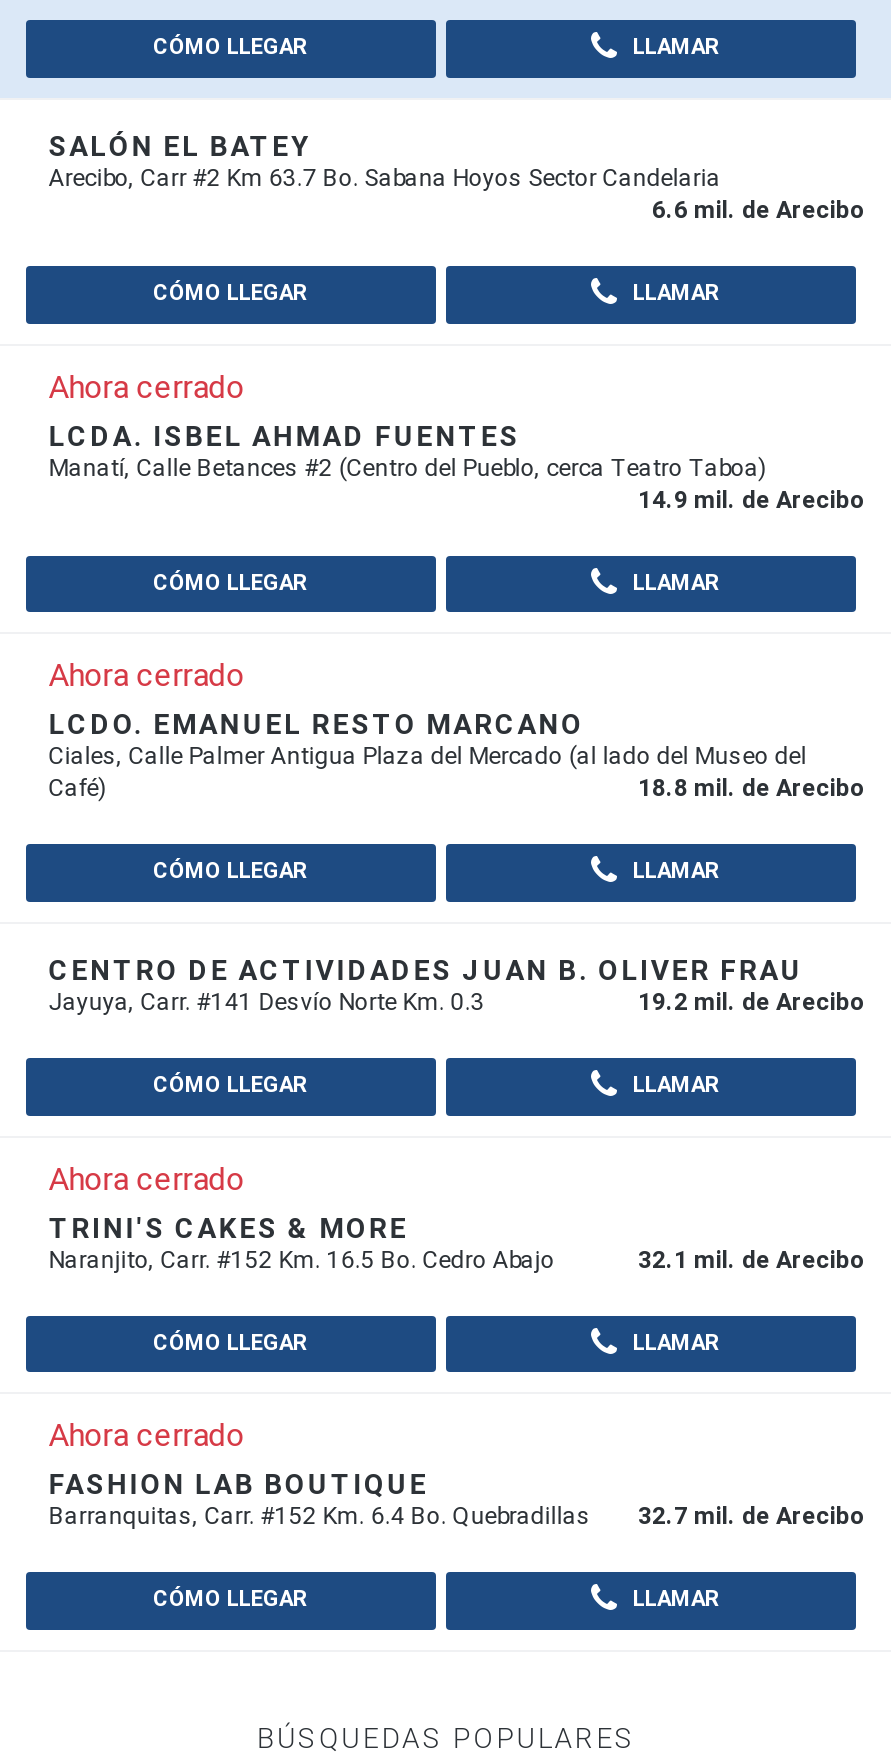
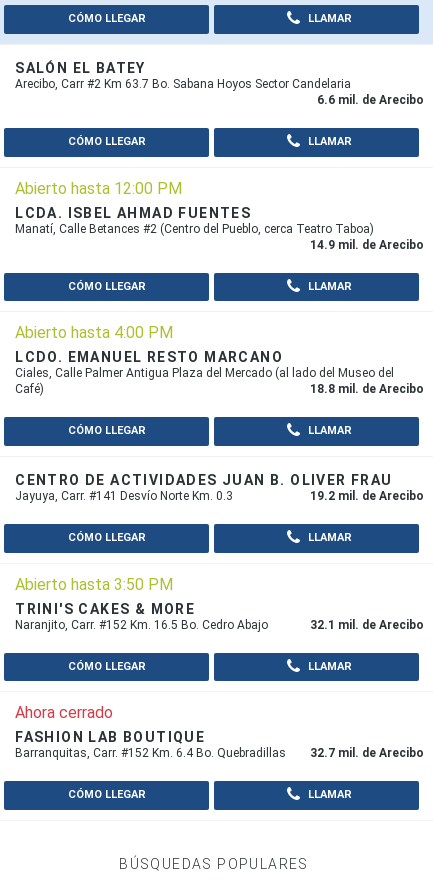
[48,367,244,405] Ahora cerrado -> [15,178,182,197] Abierto hasta 12:00 PM
[48,656,244,694] Ahora cerrado -> [15,323,173,342] Abierto hasta 4:00 PM
[48,1159,244,1197] Ahora cerrado -> [15,575,173,594] Abierto hasta 3:50 PM

